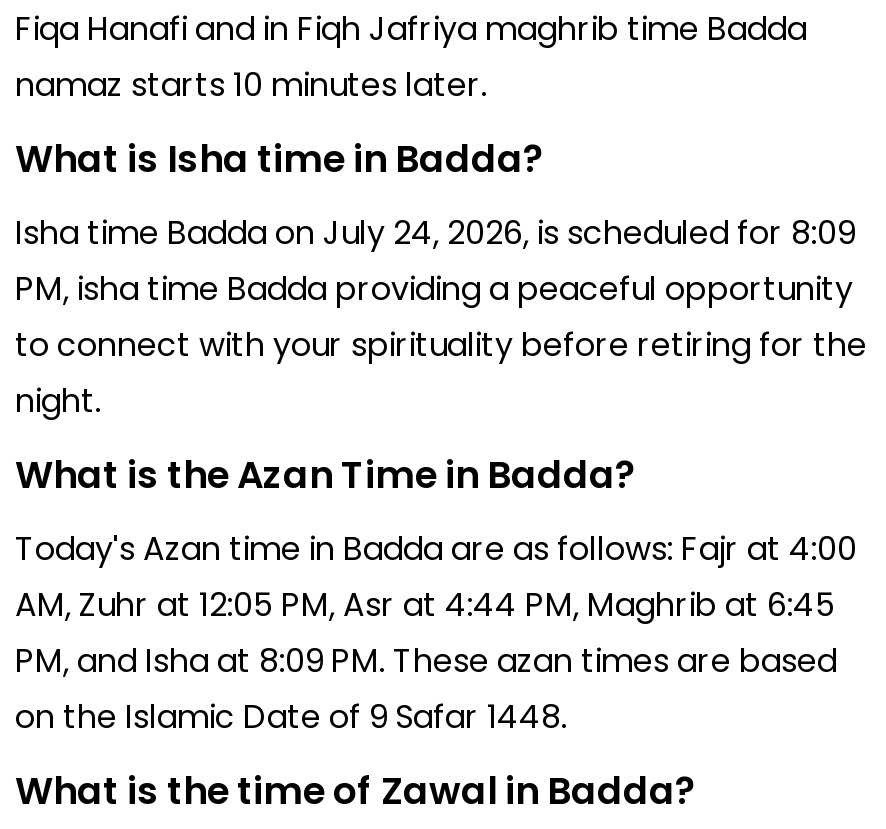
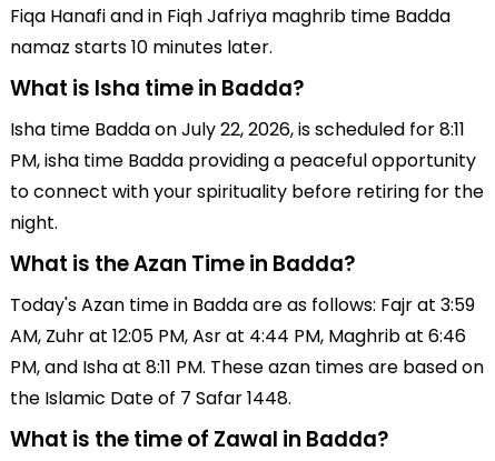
[15,210,855,256] Isha time Badda on July 24, 2026, is scheduled for 8:09 -> [10,117,465,142] Isha time Badda on July 22, 2026, is scheduled for 8:11
[15,526,857,740] Today's Azan time in Badda are as follows: Fajr at 4:00 | AM, Zuhr at 12:05 PM, Asr at 4:44 PM, Maghrib at 6:45 | PM, and Isha at 8:09 PM. These azan times are based | on the Islamic Date of 9 Safar 1448. -> [10,292,484,411] Today's Azan time in Badda are as follows: Fajr at 3:59 | AM, Zuhr at 12:05 PM, Asr at 4:44 PM, Maghrib at 6:46 | PM, and Isha at 8:11 PM. These azan times are based on | the Islamic Date of 7 Safar 1448.

